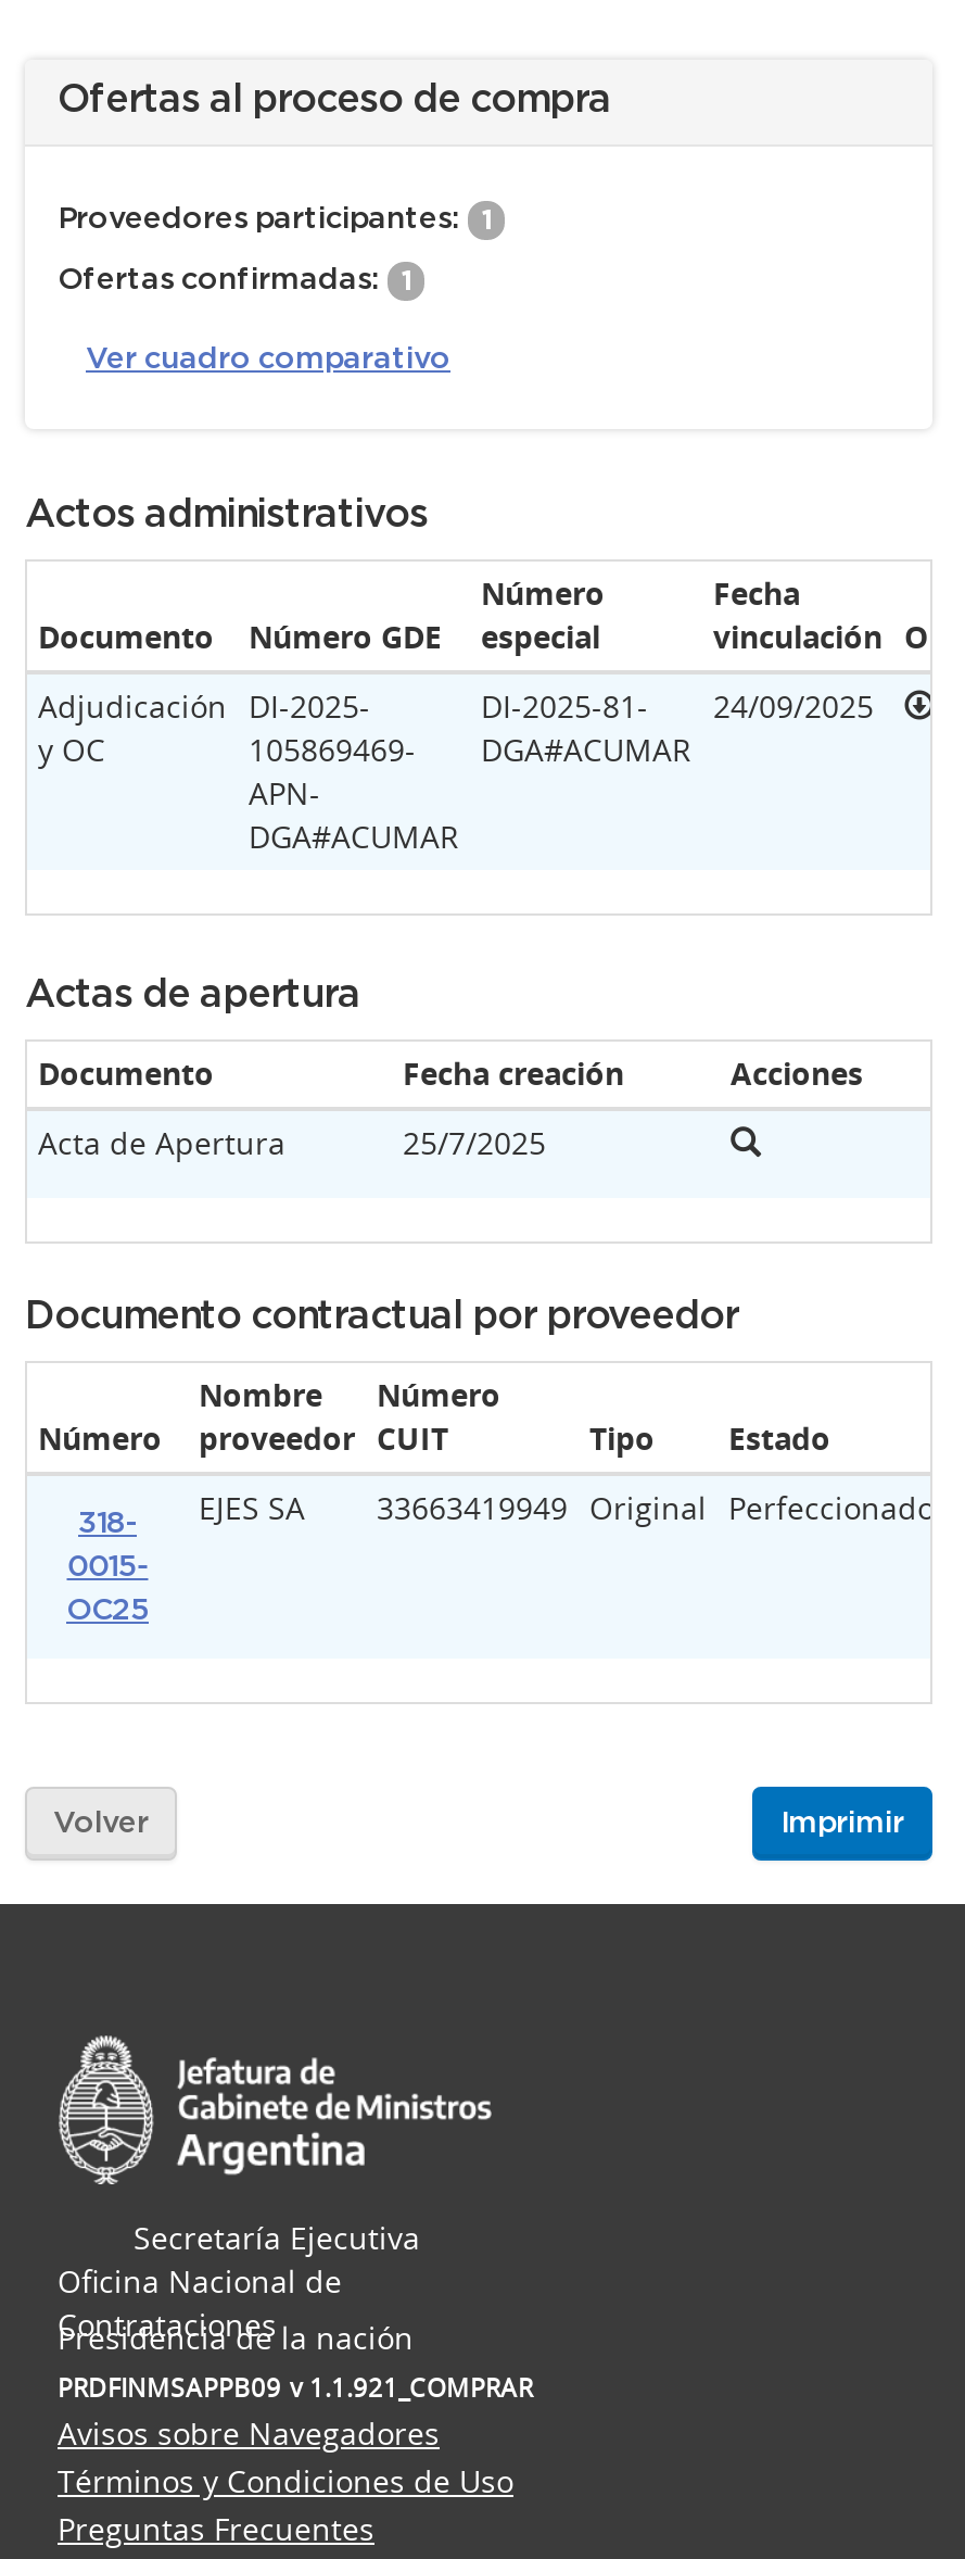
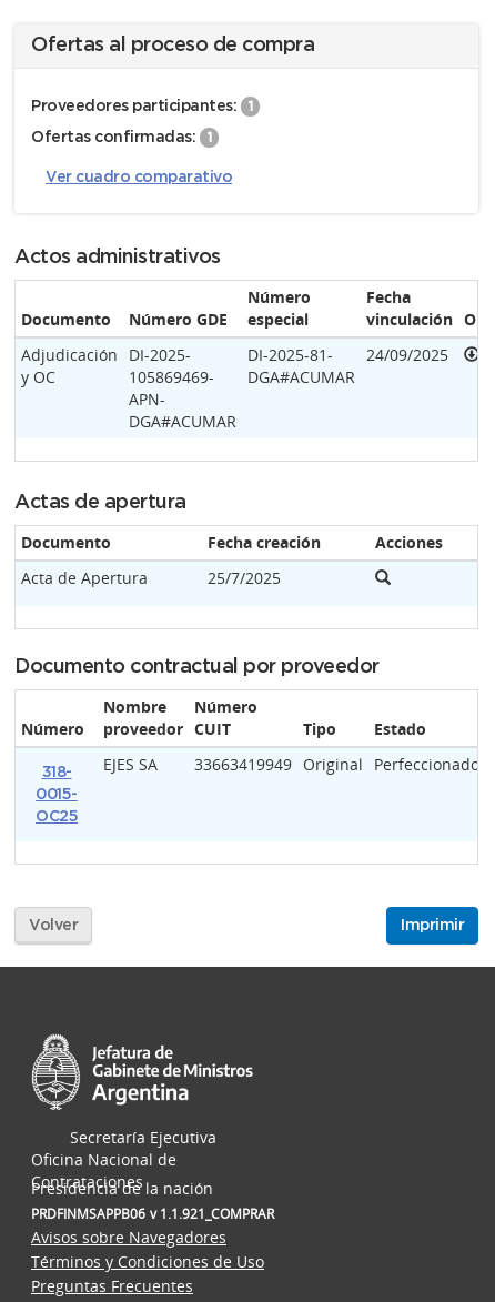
[58,2372,533,2404] PRDFINMSAPPB09 v 1.1.921_COMPRAR -> [31,1206,274,1222] PRDFINMSAPPB06 v 1.1.921_COMPRAR

